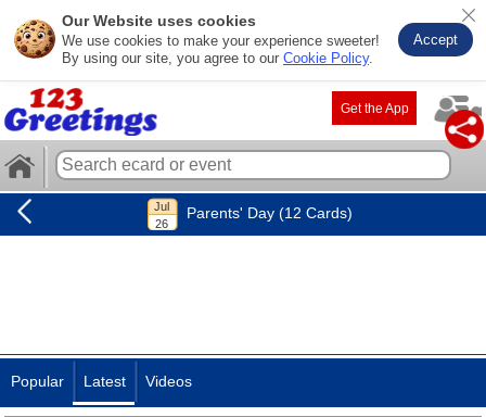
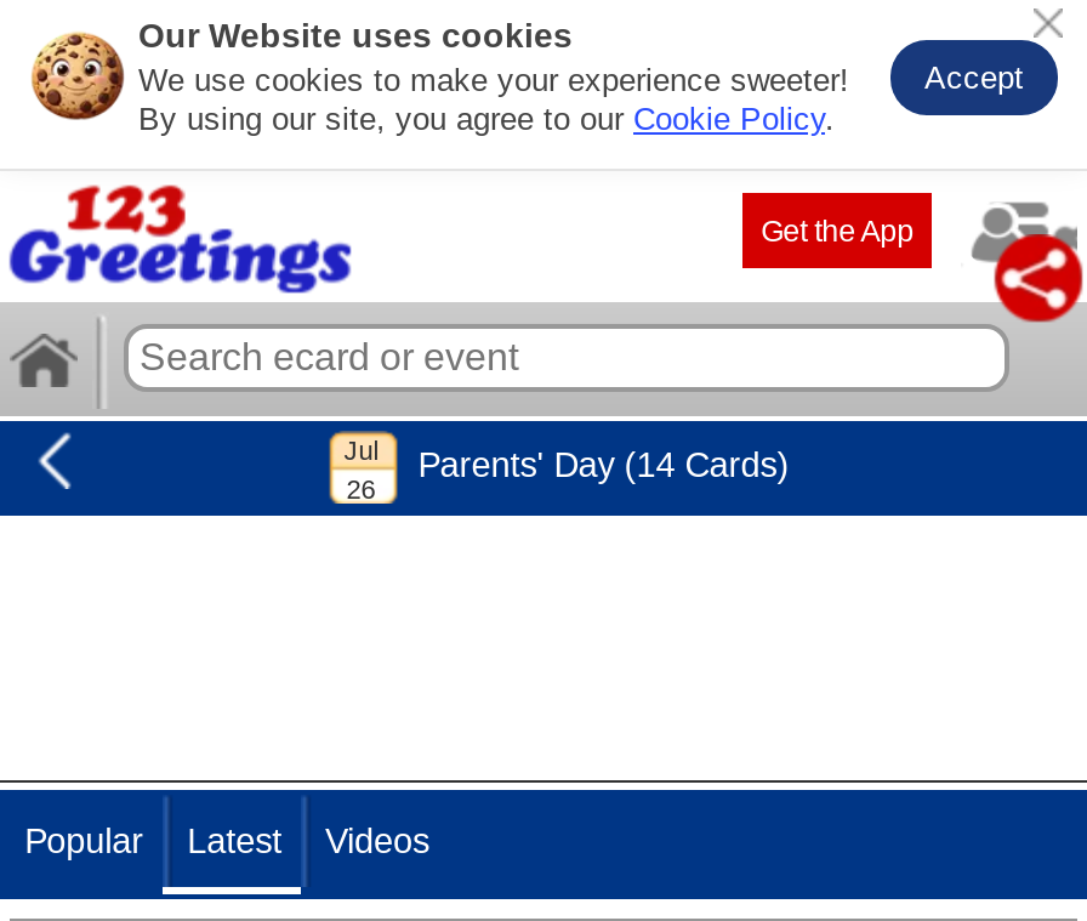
[187,204,353,222] Parents' Day (12 Cards) -> [418,445,789,484] Parents' Day (14 Cards)

